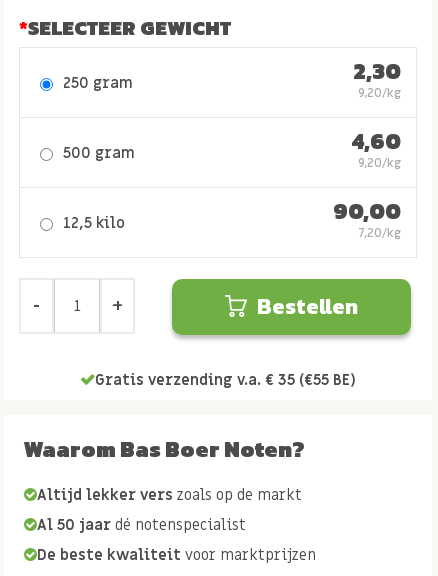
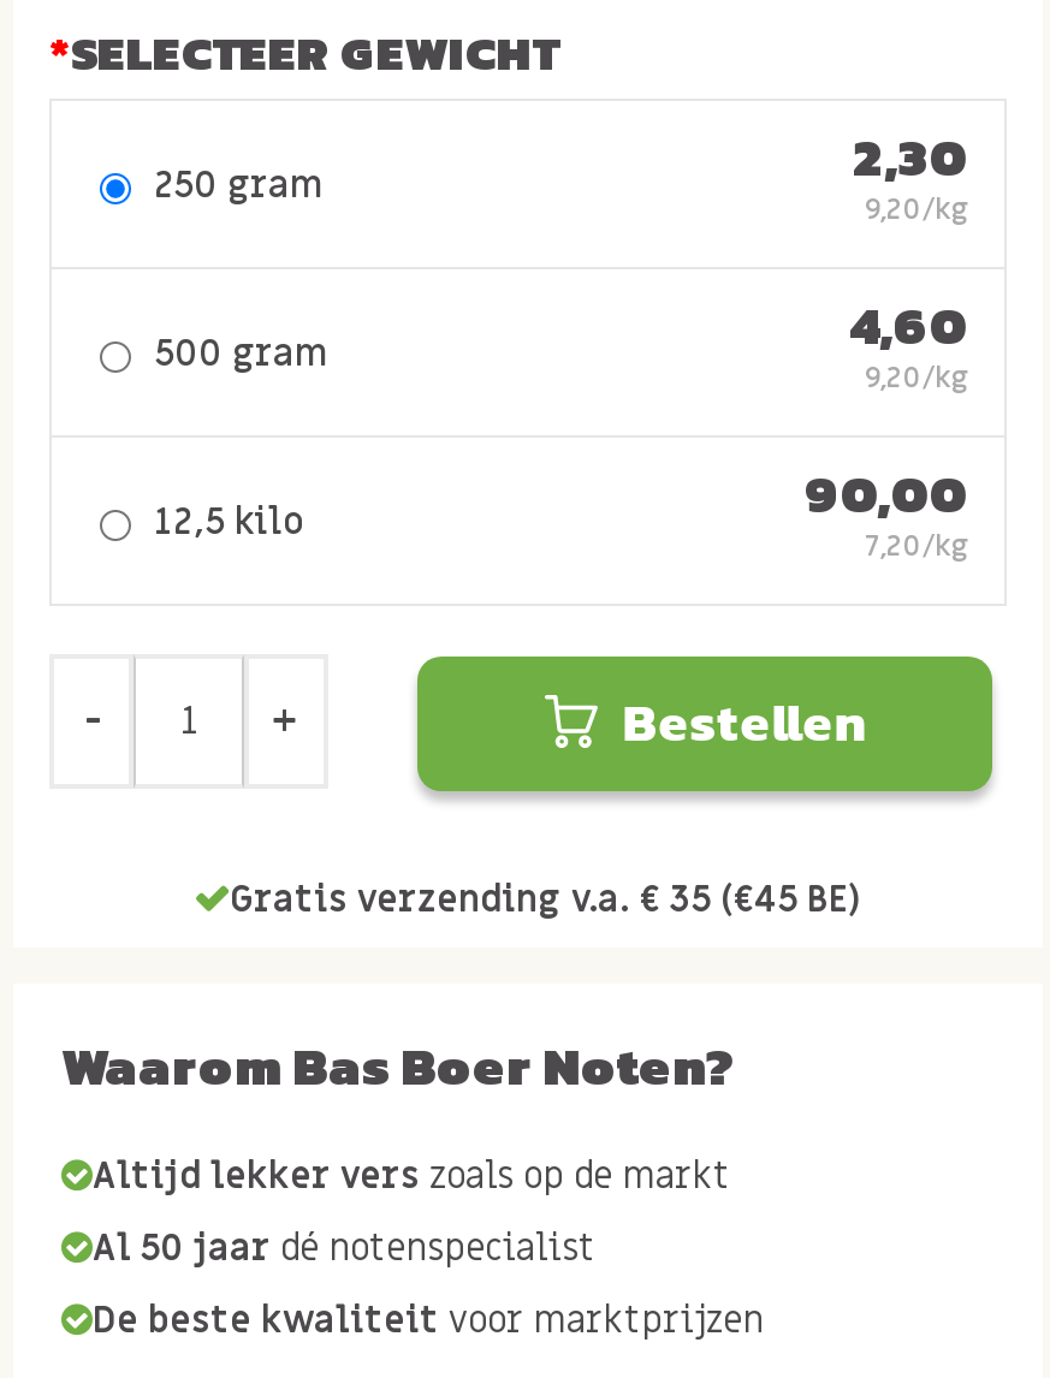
[95,370,356,390] Gratis verzending v.a. € 35 (€55 BE) -> [230,875,862,923] Gratis verzending v.a. € 35 (€45 BE)

